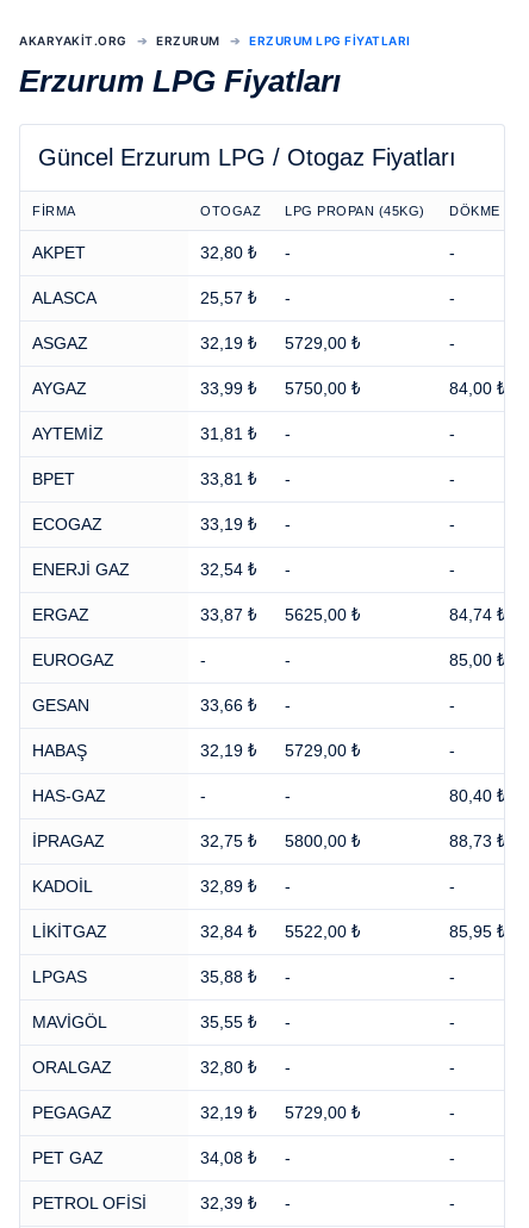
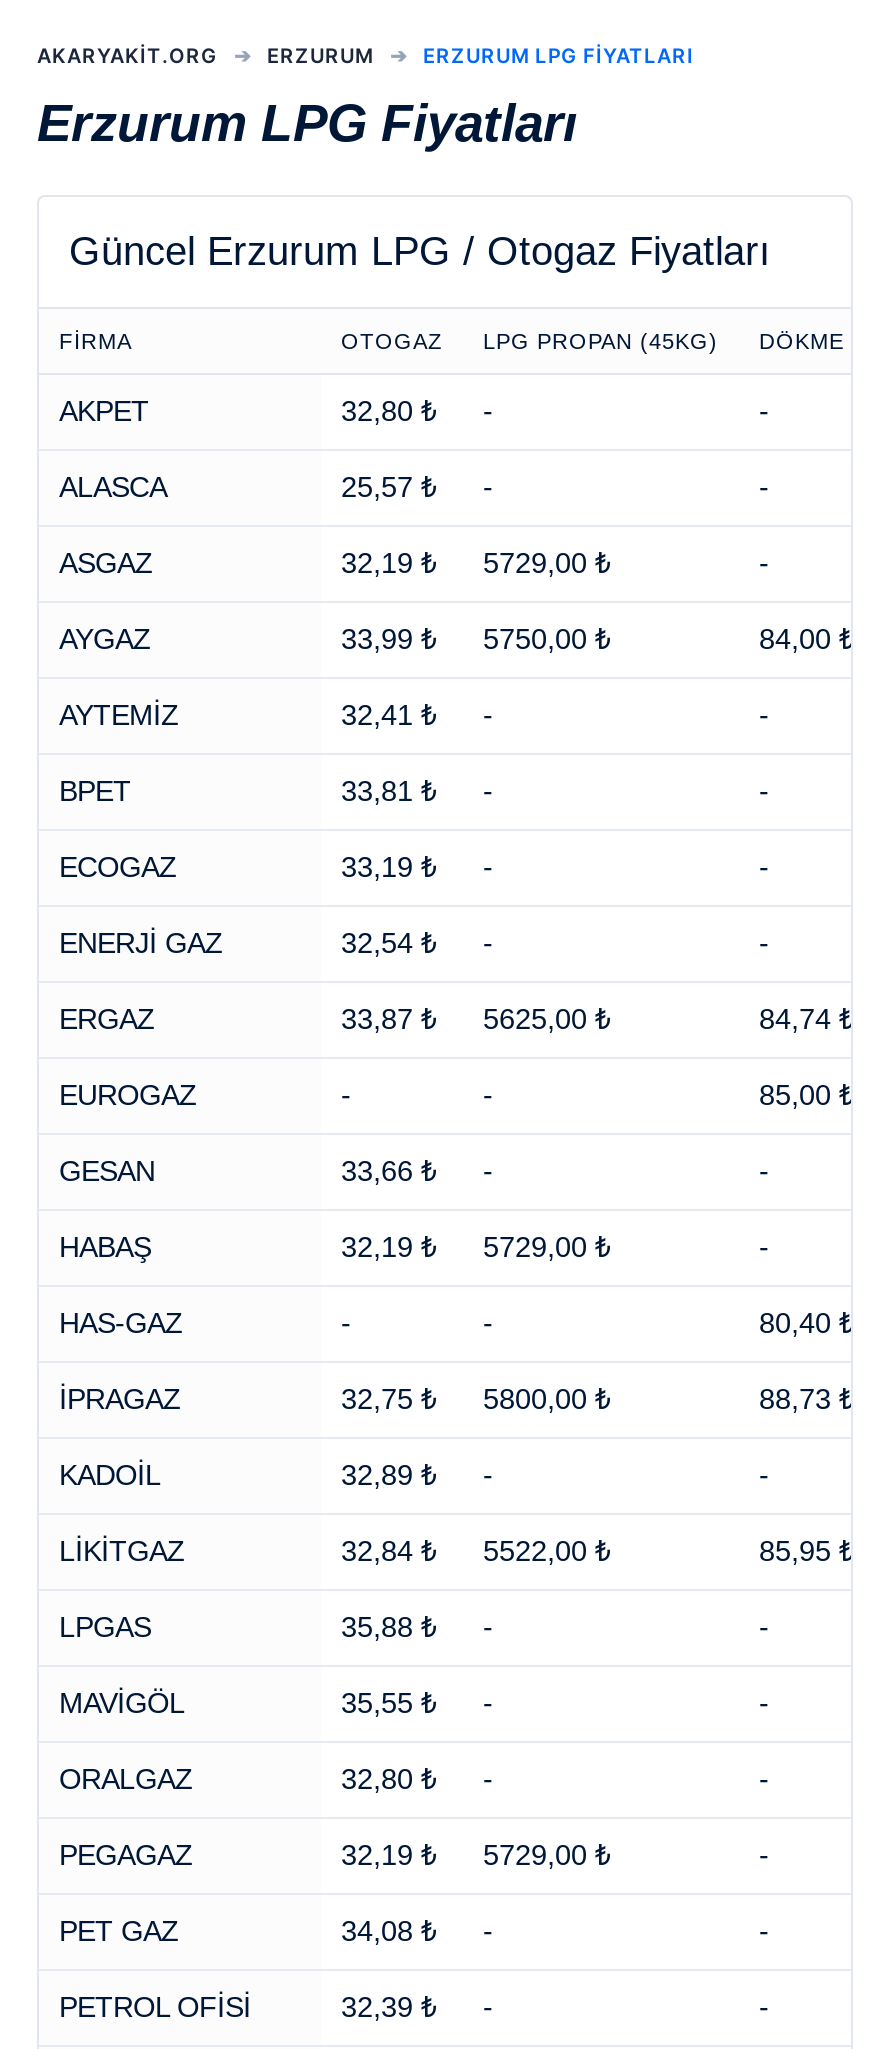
[200,424,257,443] 31,81 ₺ -> [341,699,437,731] 32,41 ₺

